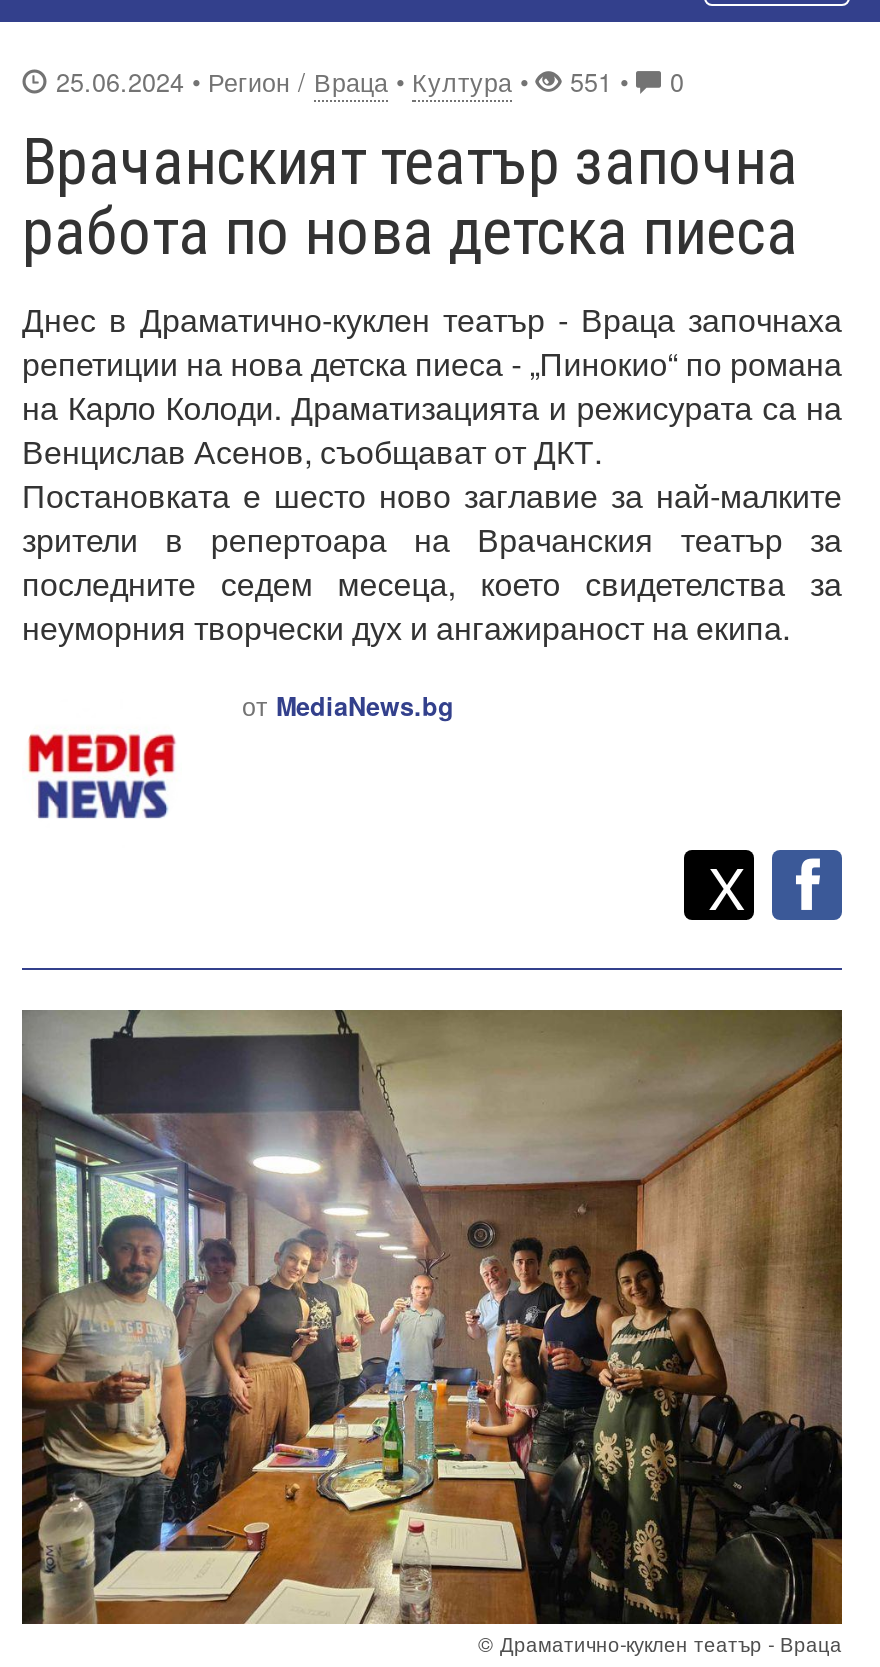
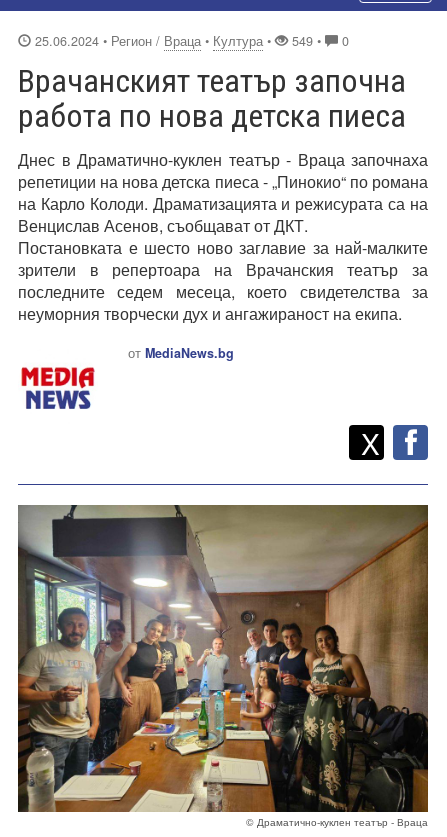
[56,63,684,99] 25.06.2024 • Регион / Враца • Култура • 551 • 0 -> [35,31,349,49] 25.06.2024 • Регион / Враца • Култура • 549 • 0

